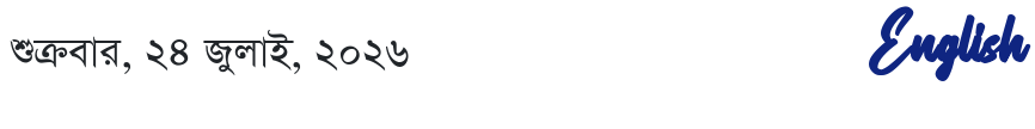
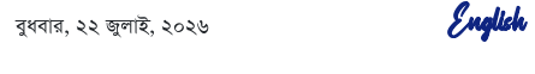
[11,26,410,81] শুক্রবার, ২৪ জুলাই, ২০২৬ -> [16,13,209,41] বুধবার, ২২ জুলাই, ২০২৬

